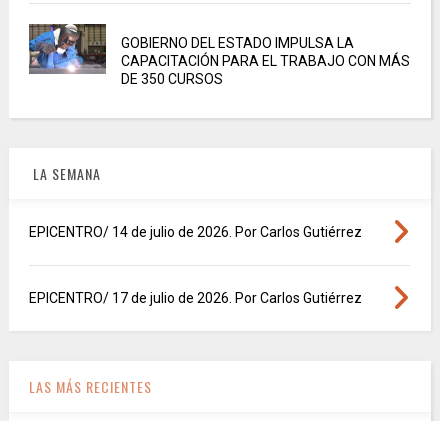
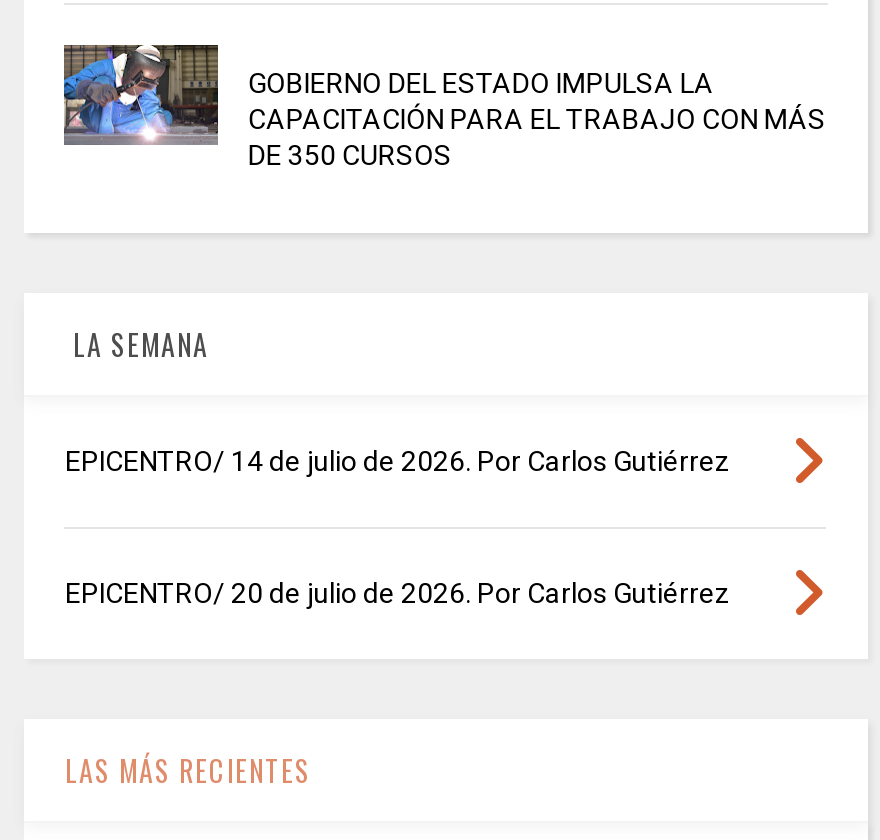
[29,290,362,306] EPICENTRO/ 17 de julio de 2026. Por Carlos Gutiérrez -> [65,577,731,609] EPICENTRO/ 20 de julio de 2026. Por Carlos Gutiérrez

